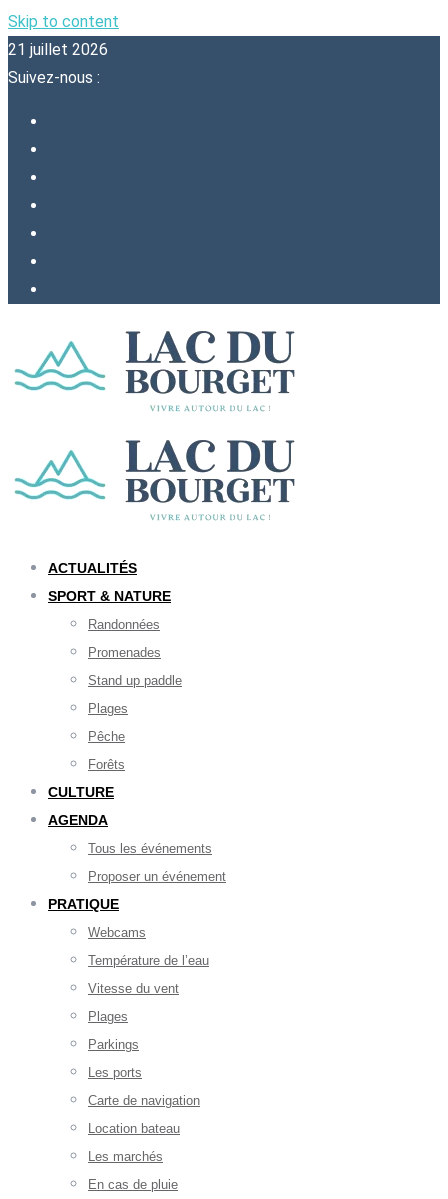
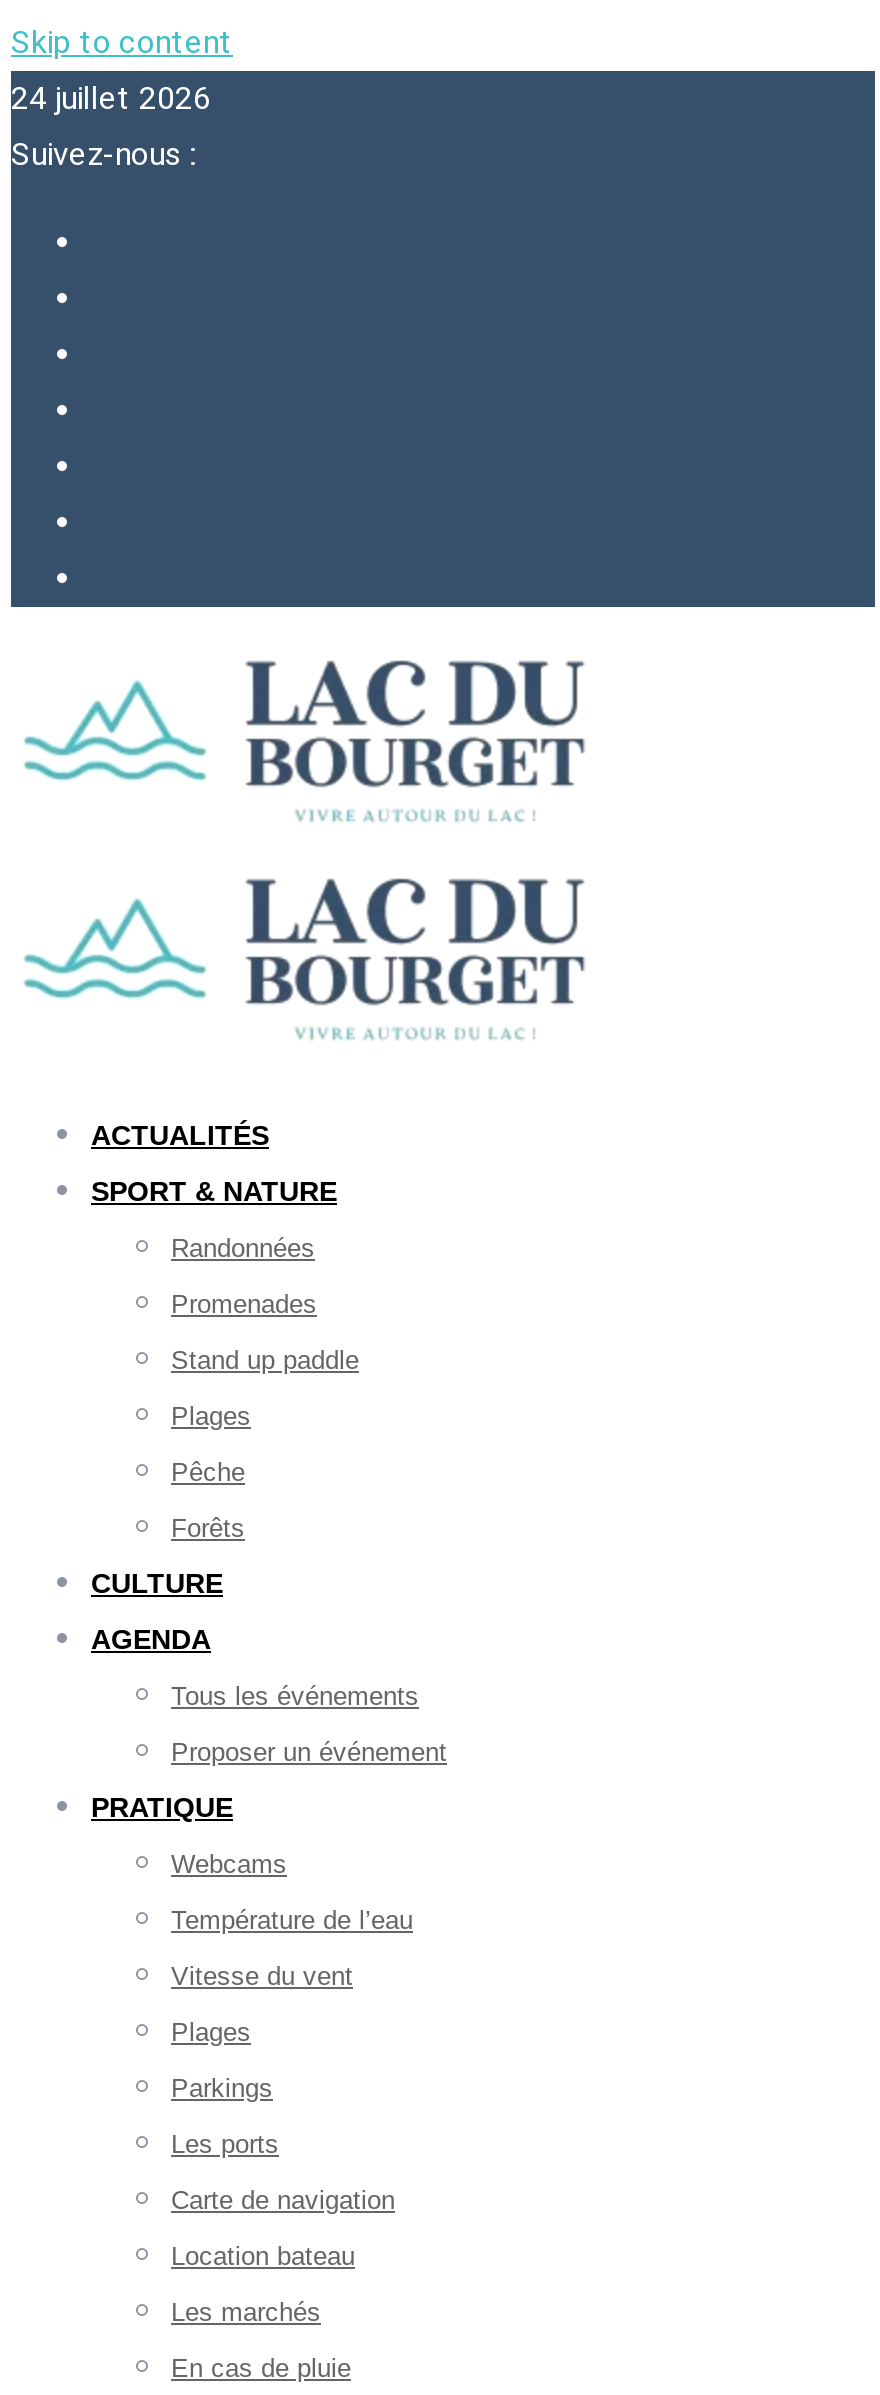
[8,40,108,59] 21 juillet 2026 -> [11,79,211,117] 24 juillet 2026

